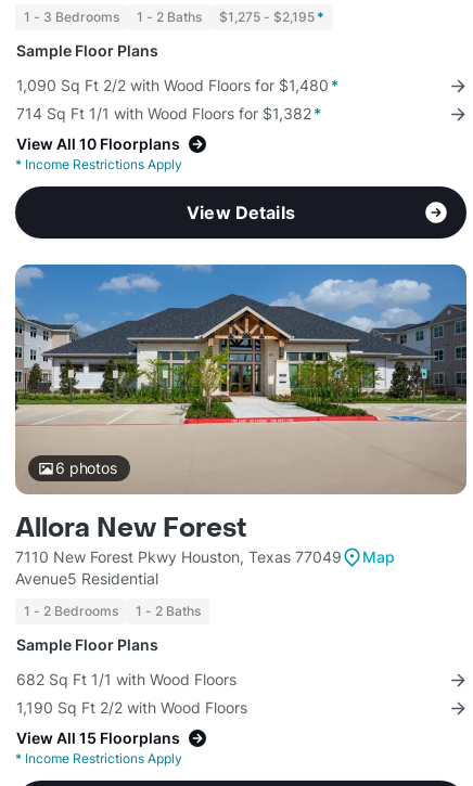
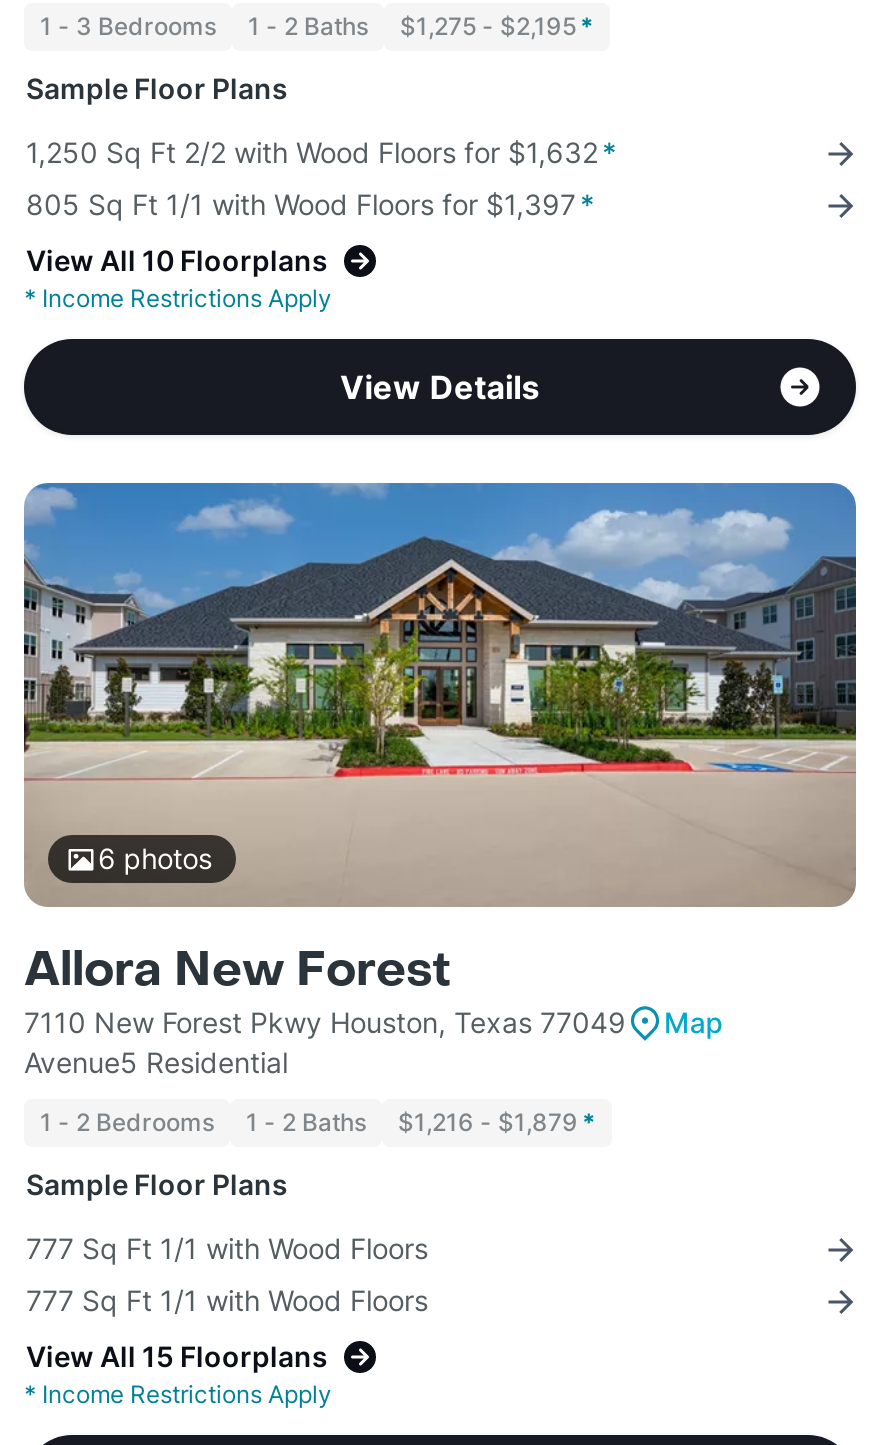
[16,76,338,95] 1,090 Sq Ft 2/2 with Wood Floors for $1,480 * -> [26,135,616,169] 1,250 Sq Ft 2/2 with Wood Floors for $1,632 *
[16,104,321,123] 714 Sq Ft 1/1 with Wood Floors for $1,382 * -> [26,187,594,221] 805 Sq Ft 1/1 with Wood Floors for $1,397 *
none -> [398,1107,596,1137] $1,216 - $1,879 *
[16,670,237,689] 682 Sq Ft 1/1 with Wood Floors -> [26,1231,428,1265] 777 Sq Ft 1/1 with Wood Floors
[16,698,247,717] 1,190 Sq Ft 2/2 with Wood Floors -> [26,1283,428,1317] 777 Sq Ft 1/1 with Wood Floors

